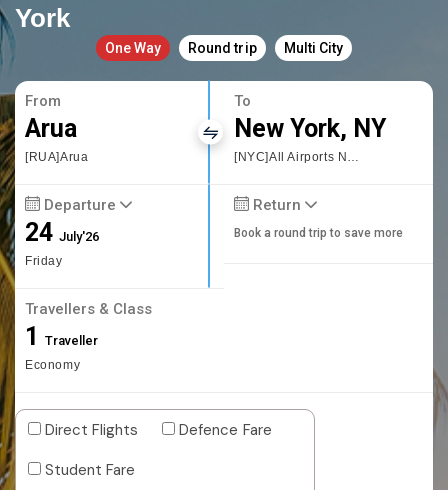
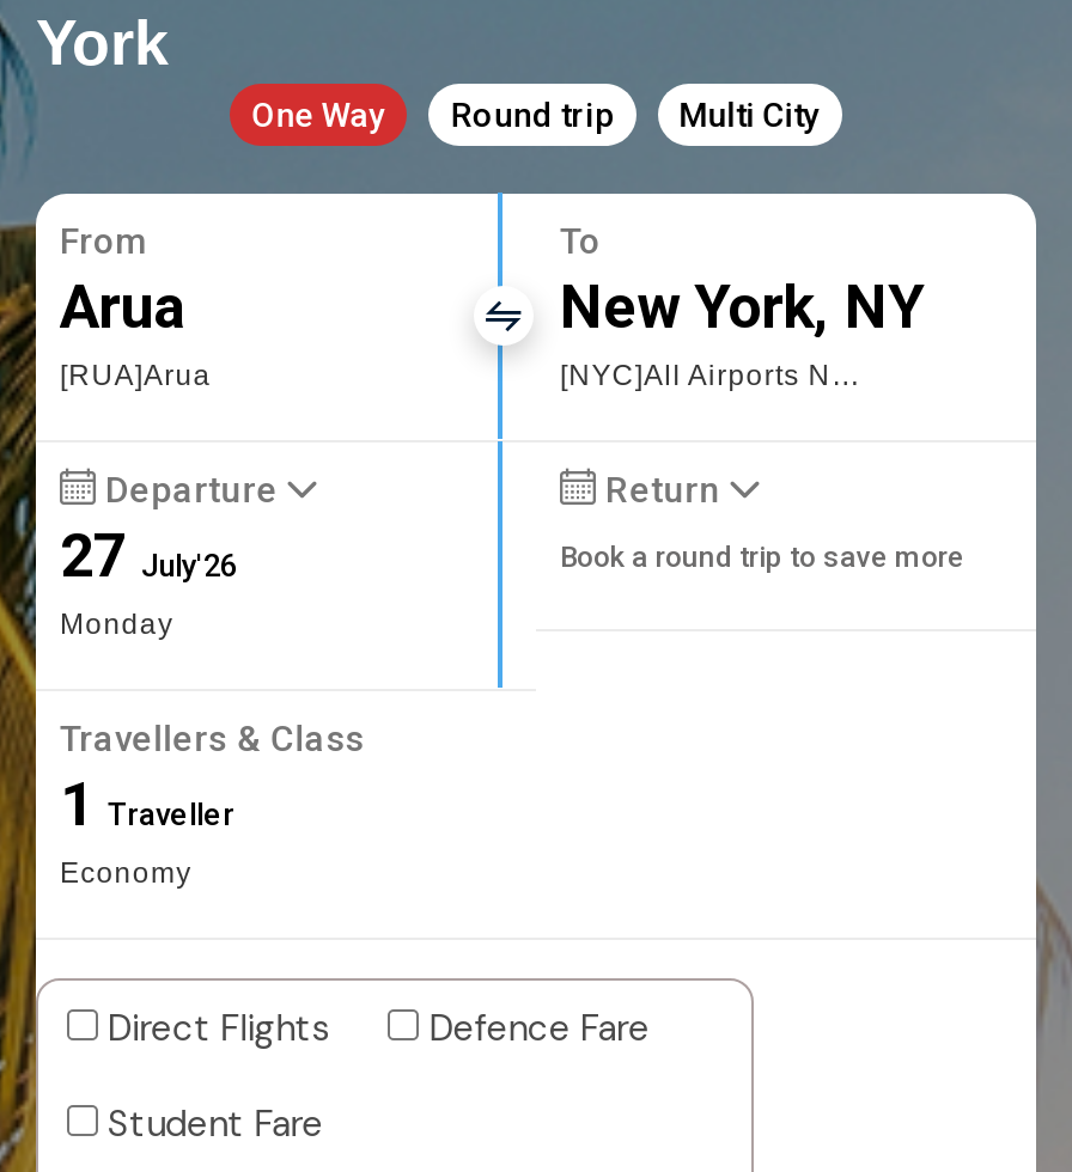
[25,218,99,268] 24 July'26 | Friday -> [60,521,237,641] 27 July'26 | Monday

